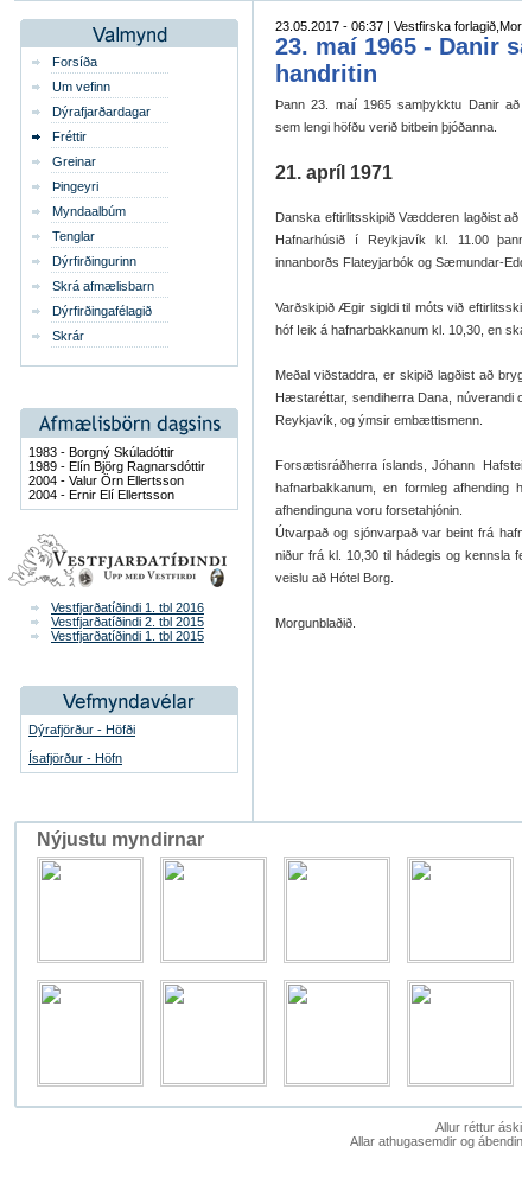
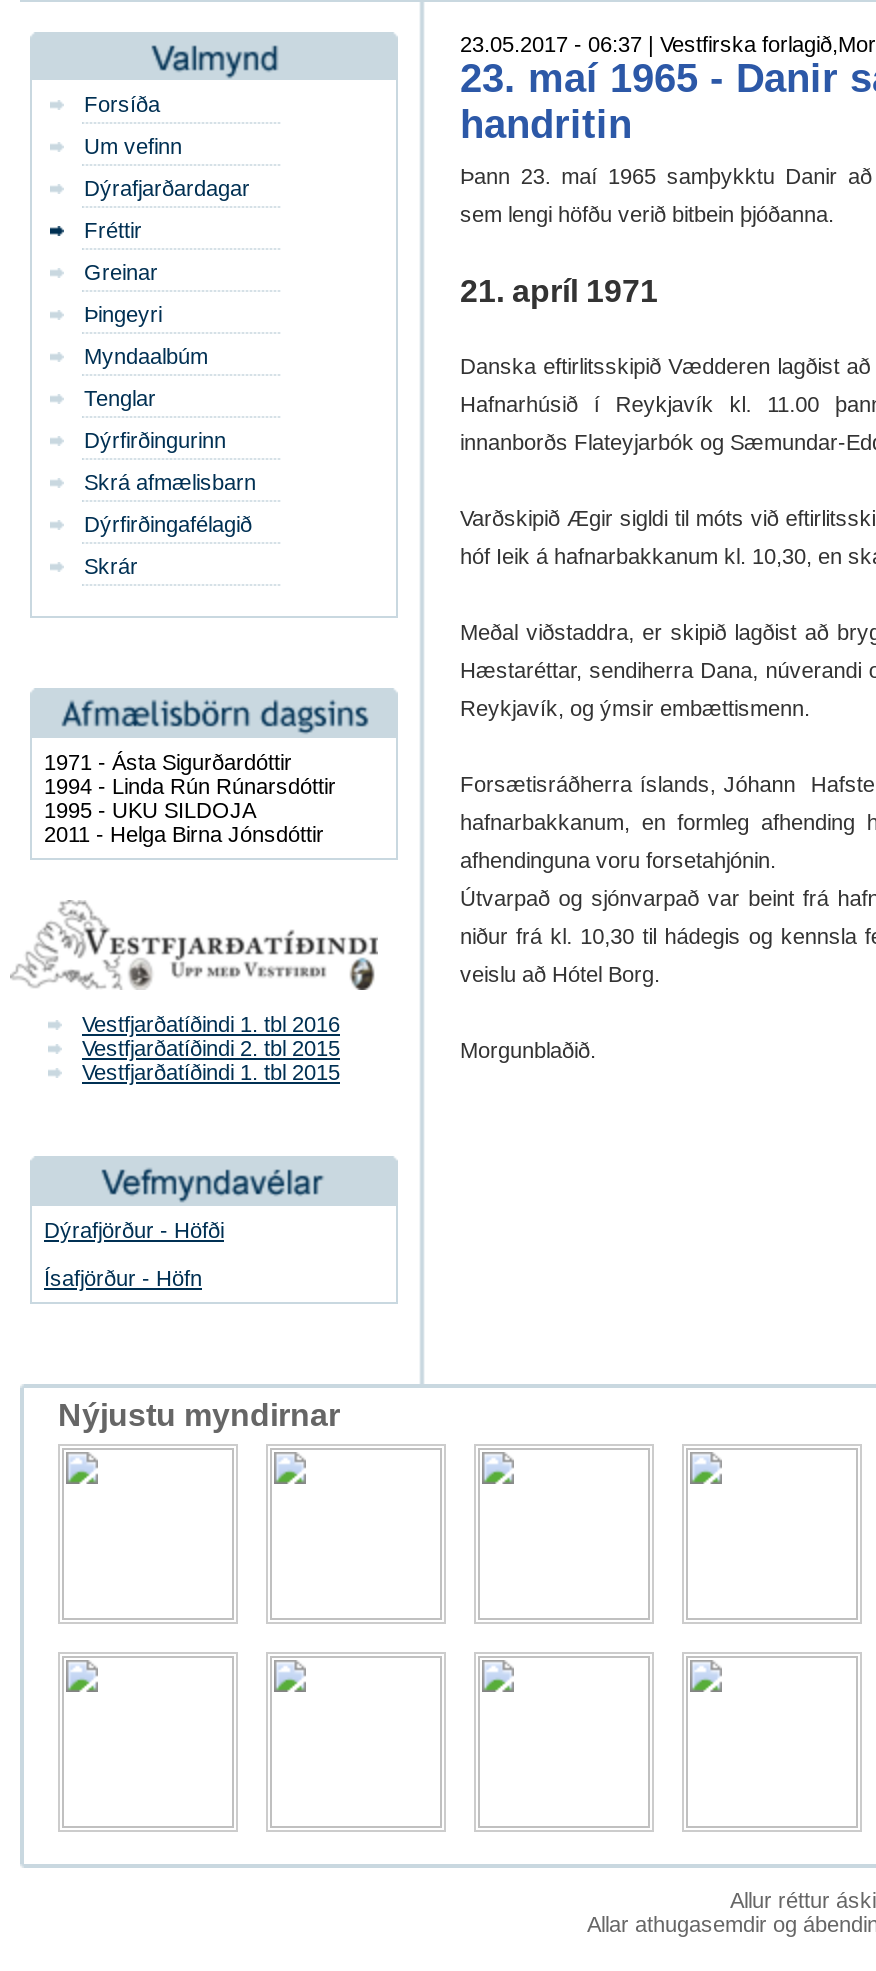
[28,445,205,502] 1983 - Borgný Skúladóttir | 1989 - Elín Björg Ragnarsdóttir | 2004 - Valur Örn Ellertsson | 2004 - Ernir Elí Ellertsson -> [44,750,336,846] 1971 - Ásta Sigurðardóttir | 1994 - Linda Rún Rúnarsdóttir | 1995 - UKU SILDOJA | 2011 - Helga Birna Jónsdóttir

